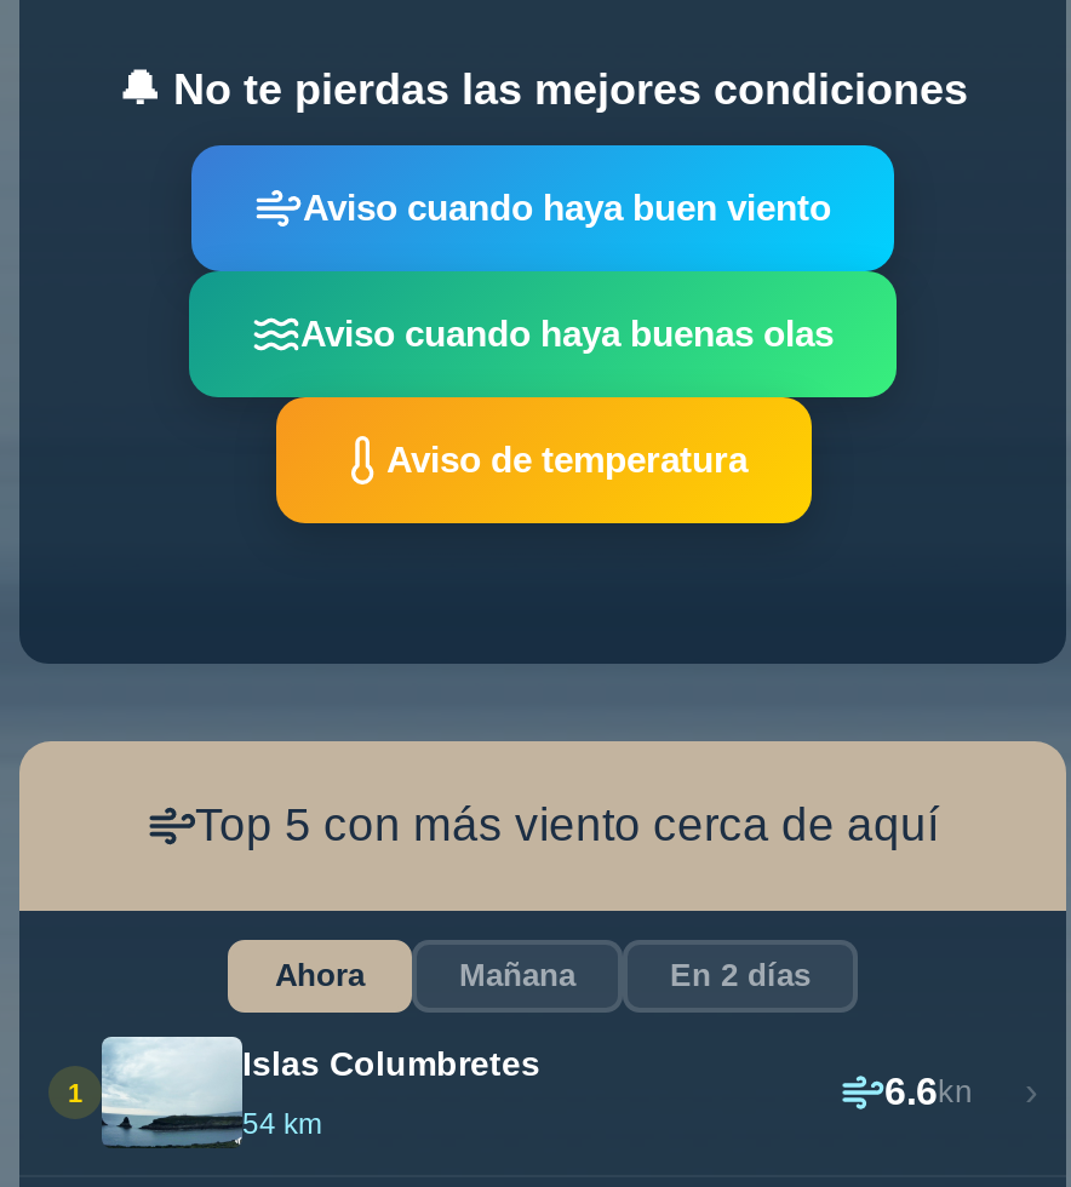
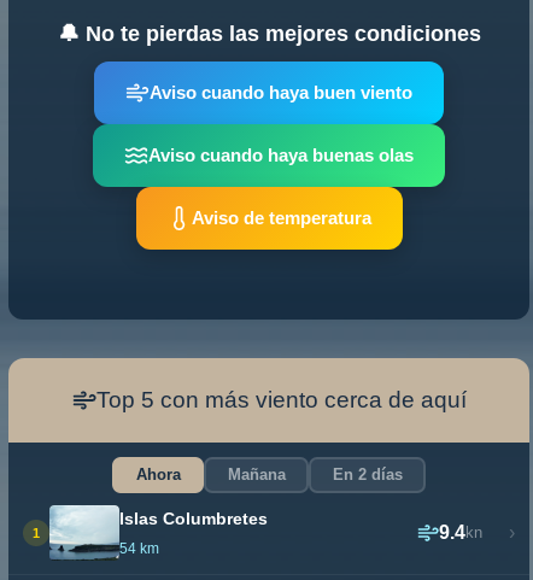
[884,1071,972,1113] 6.6kn -> [439,522,482,543] 9.4kn

